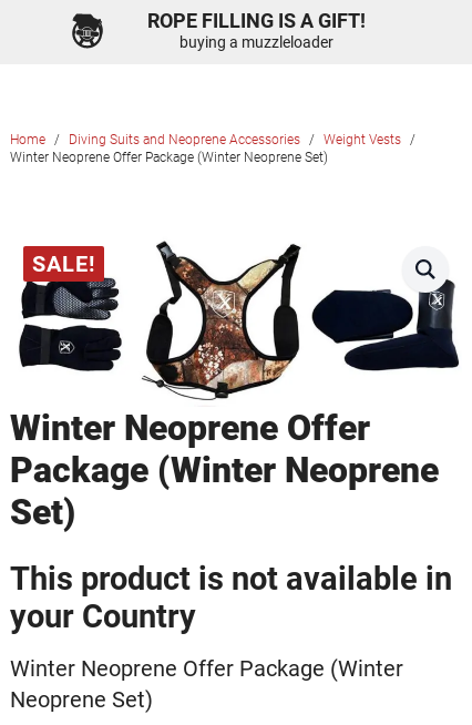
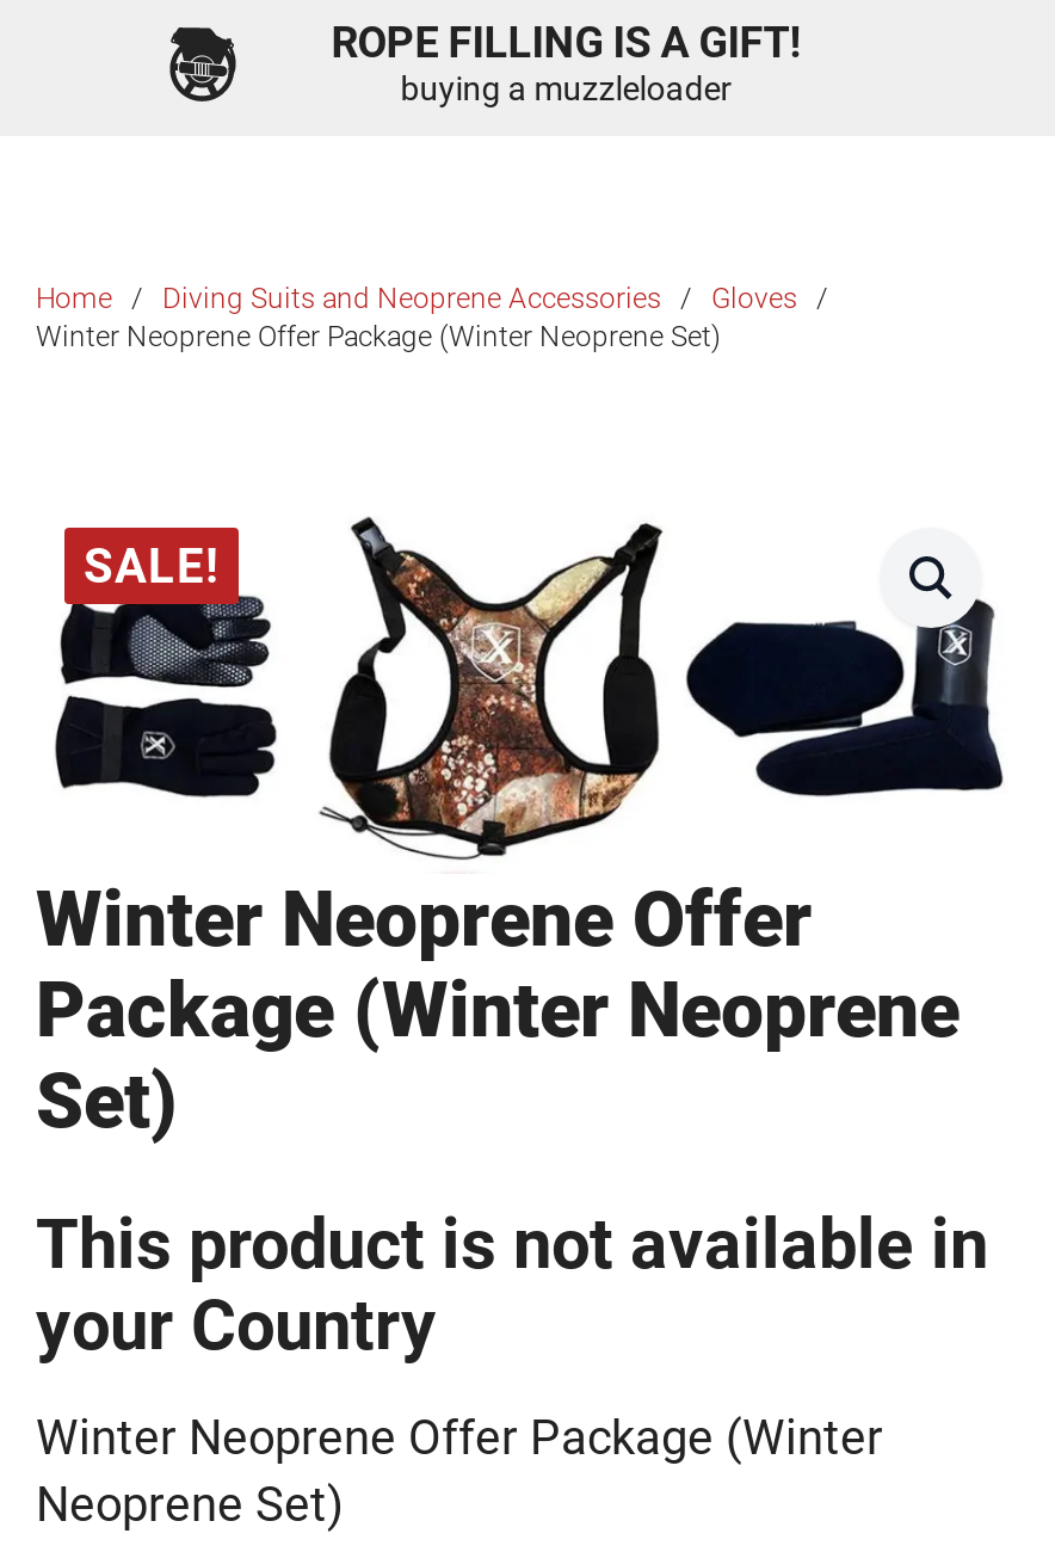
[324,132,401,147] Weight Vests -> [711,282,797,315] Gloves

